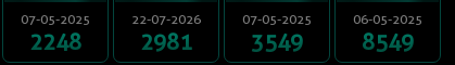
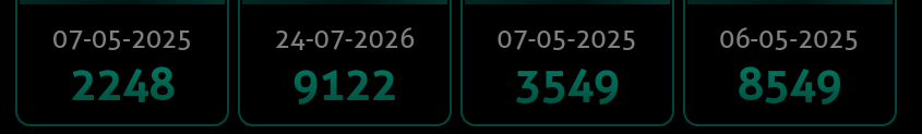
[131,12,201,27] 22-07-2026 -> [275,24,414,54] 24-07-2026
[140,29,192,55] 2981 -> [292,59,397,111] 9122

